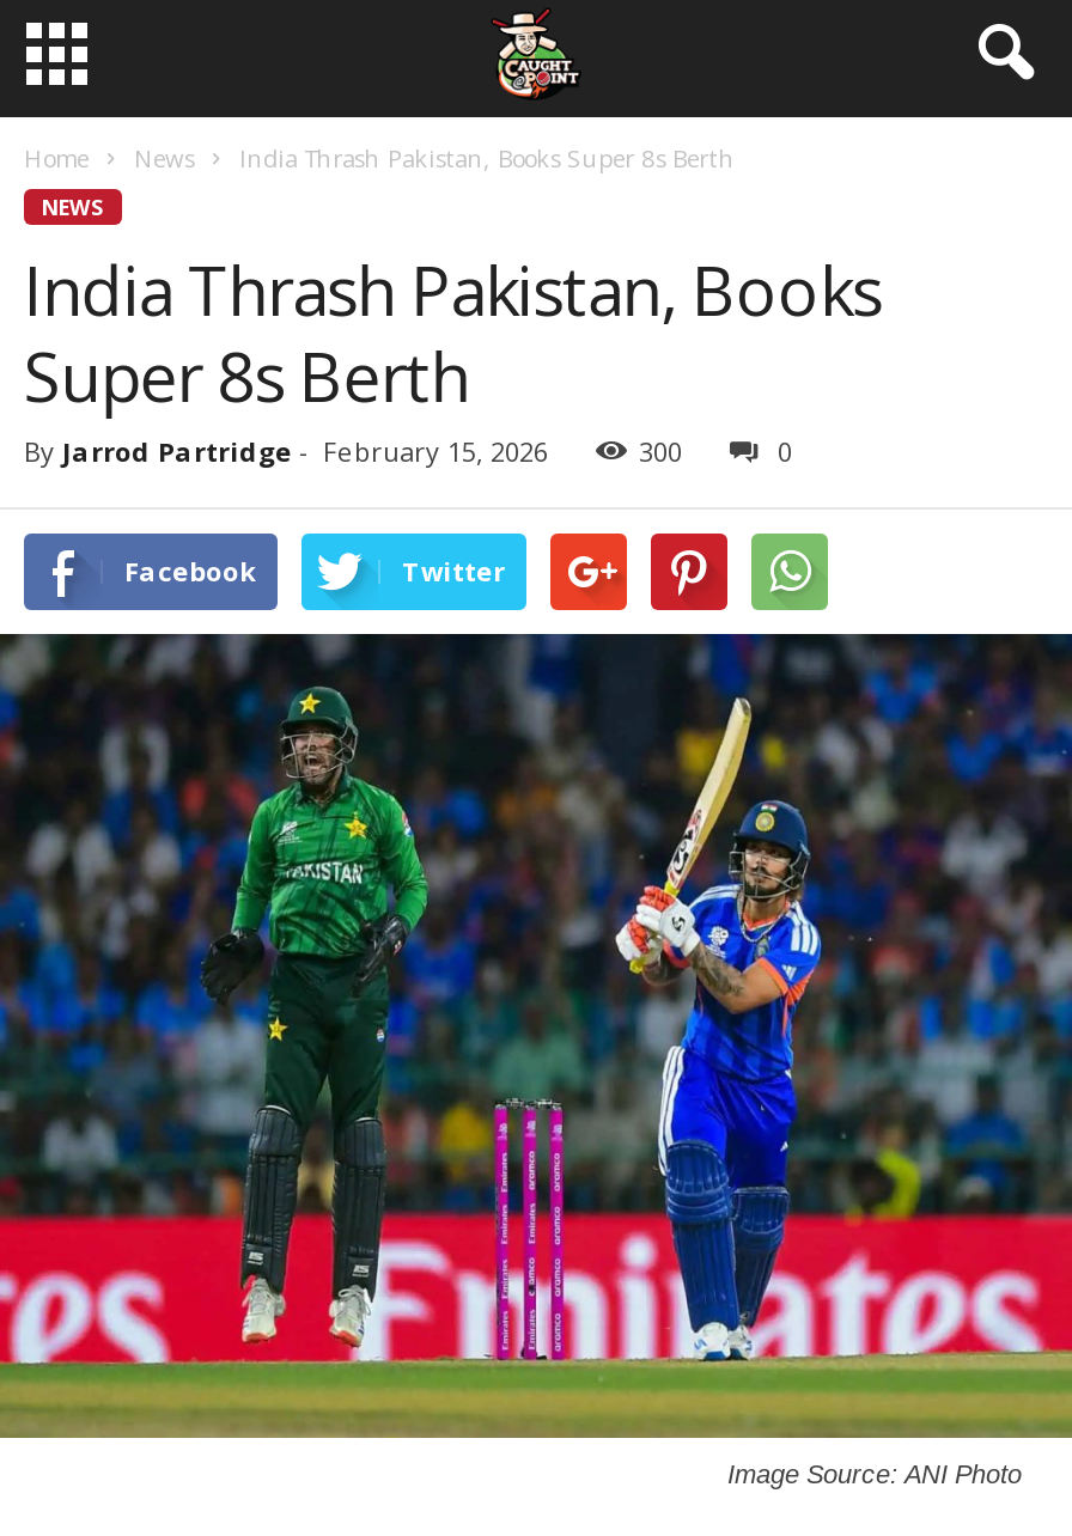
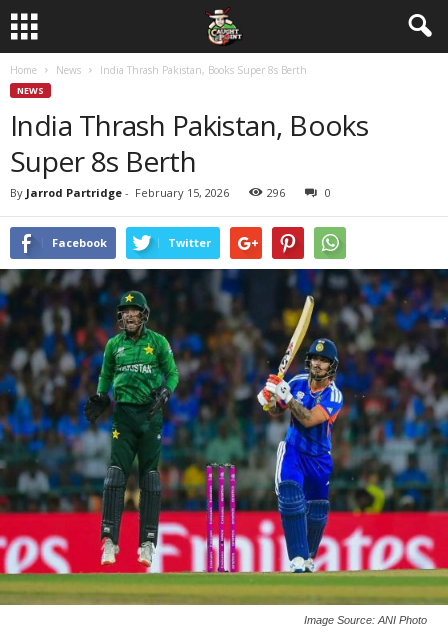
[639,433,682,469] 300 -> [267,185,285,200] 296

